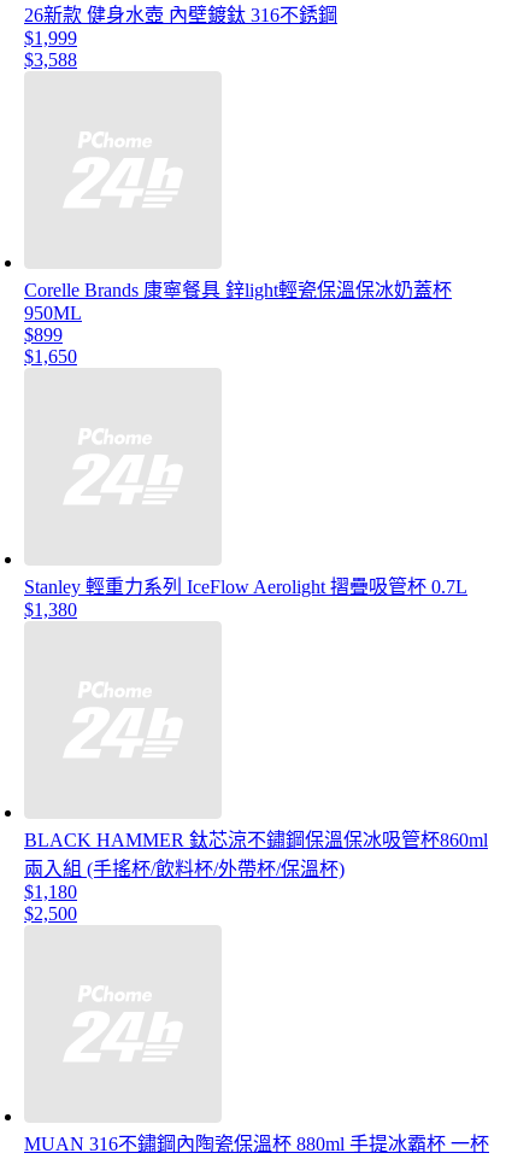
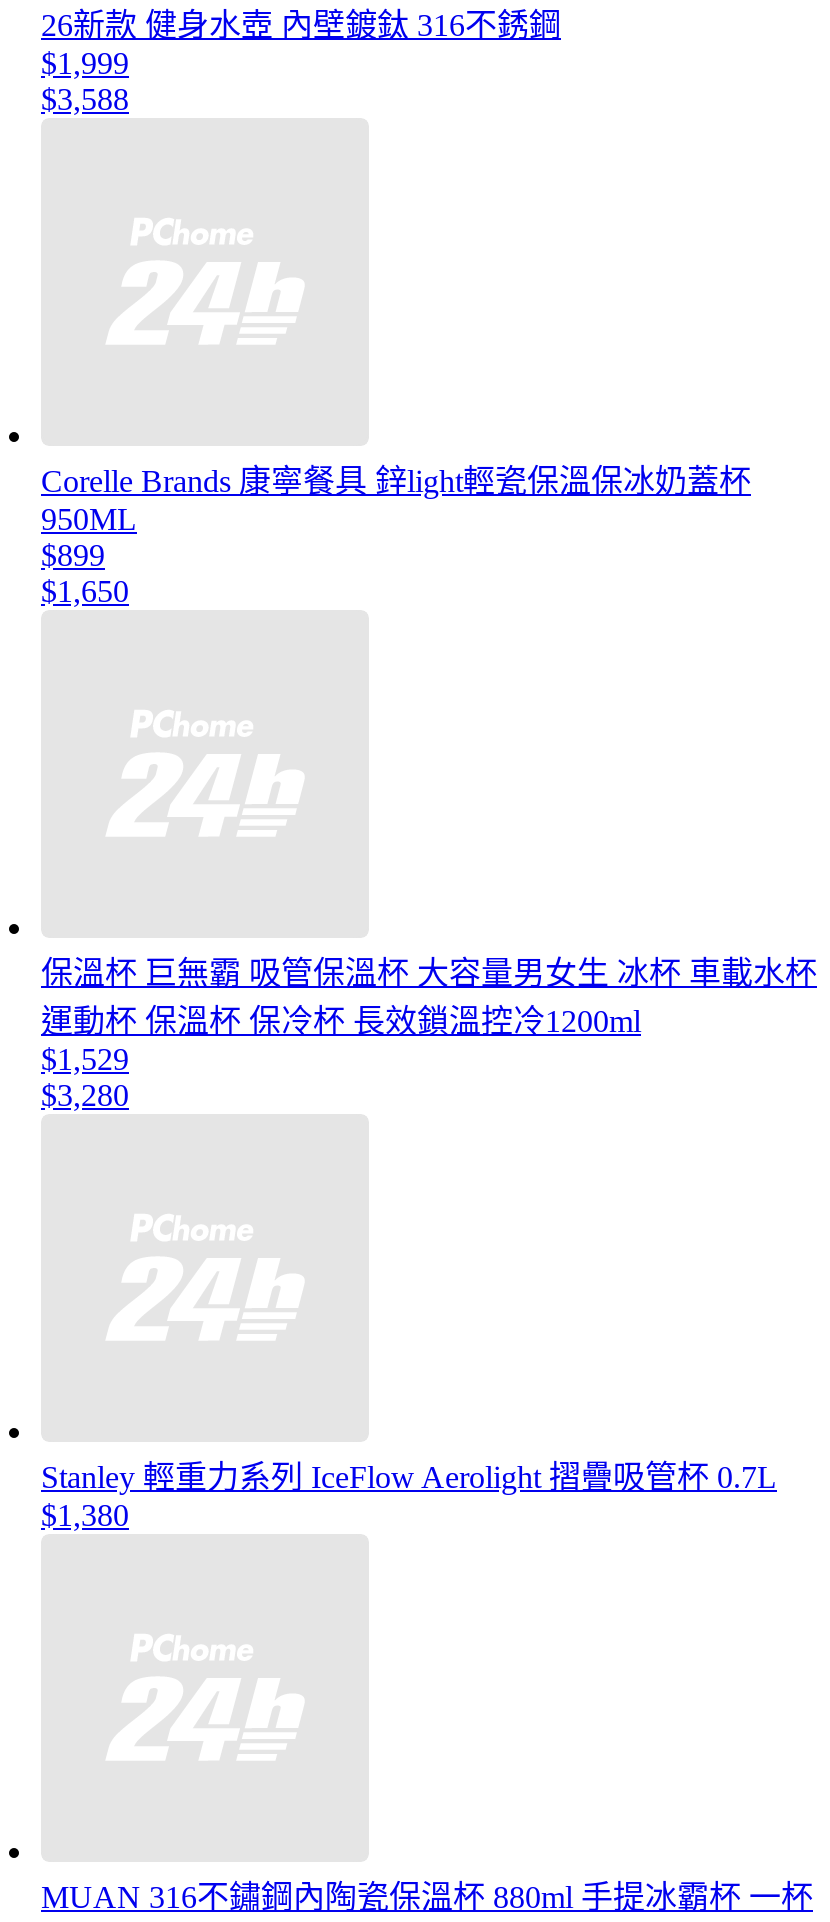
none -> [41,957,817,1113] 保溫杯 巨無霸 吸管保溫杯 大容量男女生 冰杯 車載水杯 | 運動杯 保溫杯 保冷杯 長效鎖溫控冷1200ml | $1,529 | $3,280
moved [24,577,467,620] -> [41,1461,777,1533]: Stanley 輕重力系列 IceFlow Aerolight 摺疊吸管杯 0.7L | $1,380
[24,830,488,924] BLACK HAMMER 鈦芯涼不鏽鋼保溫保冰吸管杯860ml | 兩入組 (手搖杯/飲料杯/外帶杯/保溫杯) | $1,180 | $2,500 -> none

